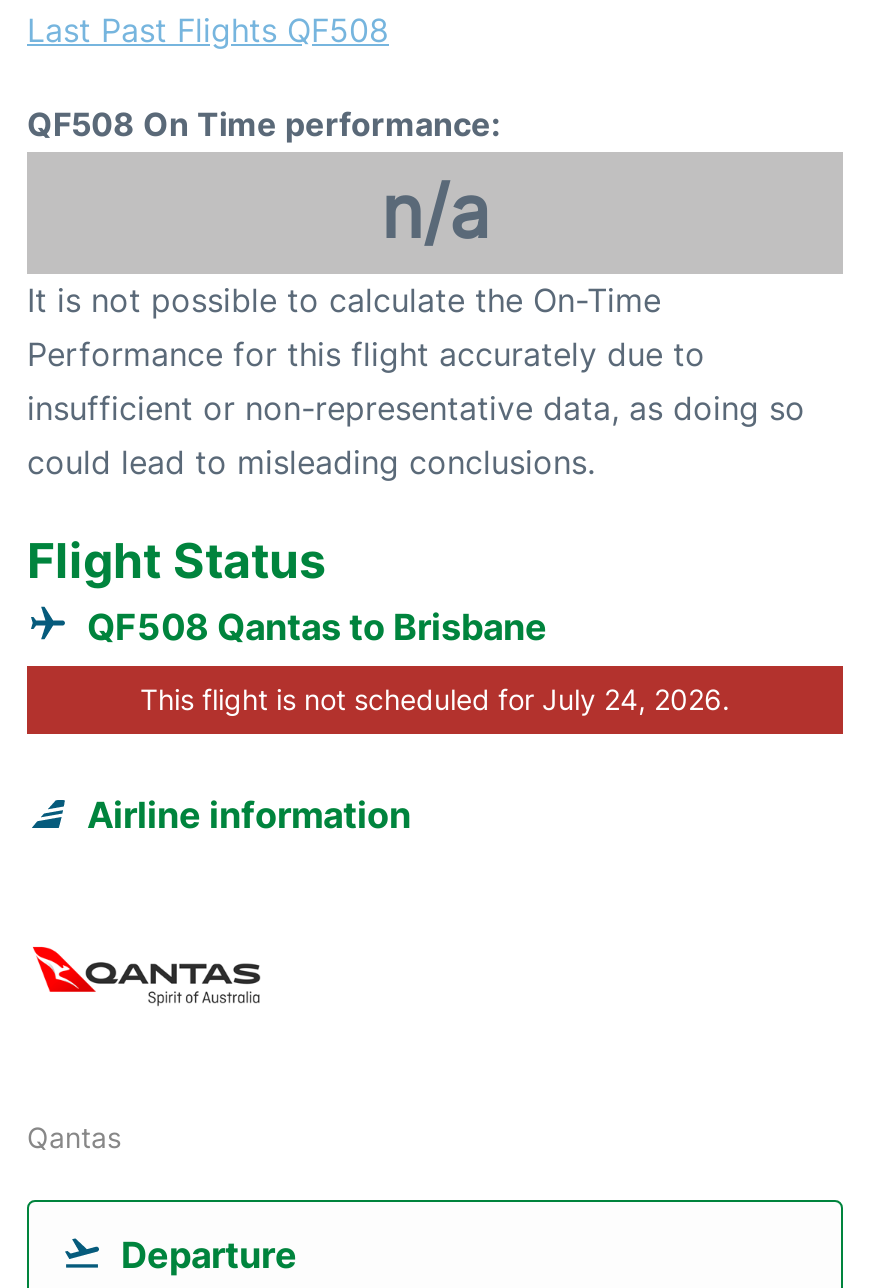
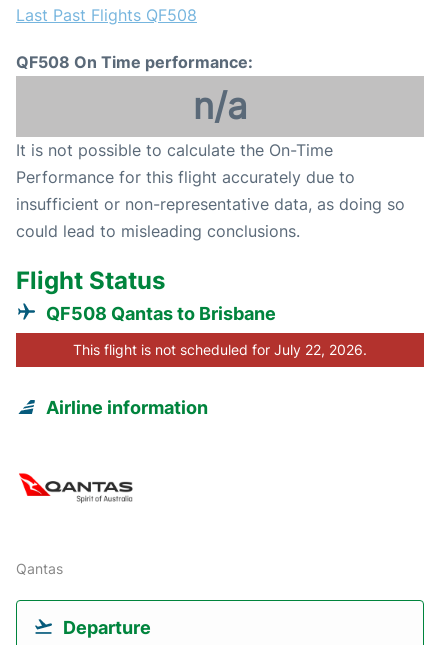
[140,681,730,715] This flight is not scheduled for July 24, 2026. -> [73,341,367,358] This flight is not scheduled for July 22, 2026.

